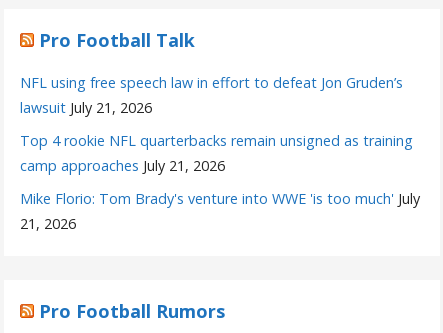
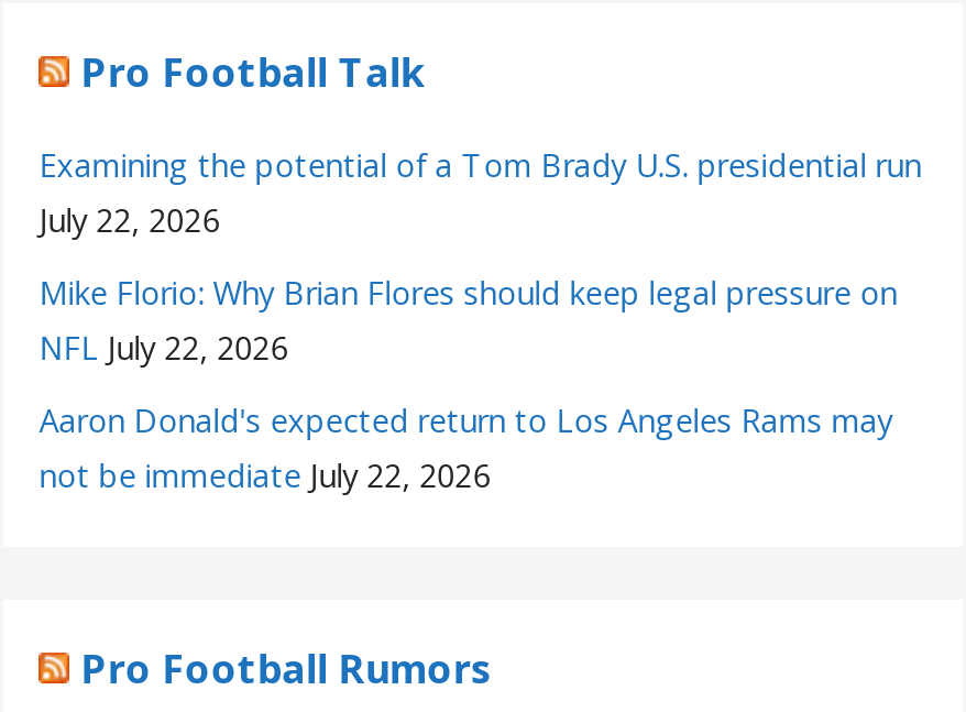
[20,73,403,117] NFL using free speech law in effort to defeat Jon Gruden’s | lawsuit July 21, 2026 -> [39,144,921,240] Examining the potential of a Tom Brady U.S. presidential run | July 22, 2026
[20,131,413,175] Top 4 rookie NFL quarterbacks remain unsigned as training | camp approaches July 21, 2026 -> [39,271,897,368] Mike Florio: Why Brian Flores should keep legal pressure on | NFL July 22, 2026
[20,189,420,233] Mike Florio: Tom Brady's venture into WWE 'is too much' July | 21, 2026 -> [39,399,893,496] Aaron Donald's expected return to Los Angeles Rams may | not be immediate July 22, 2026

